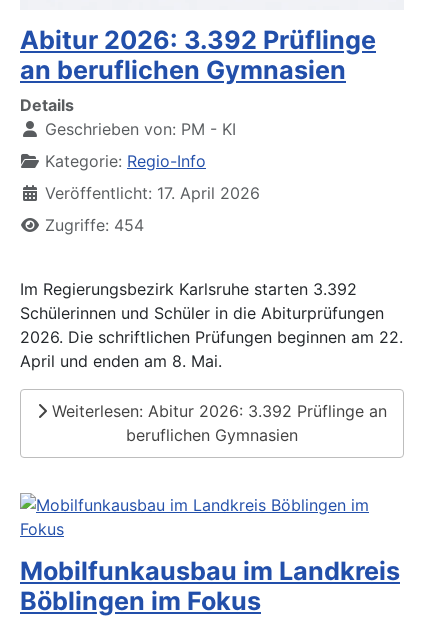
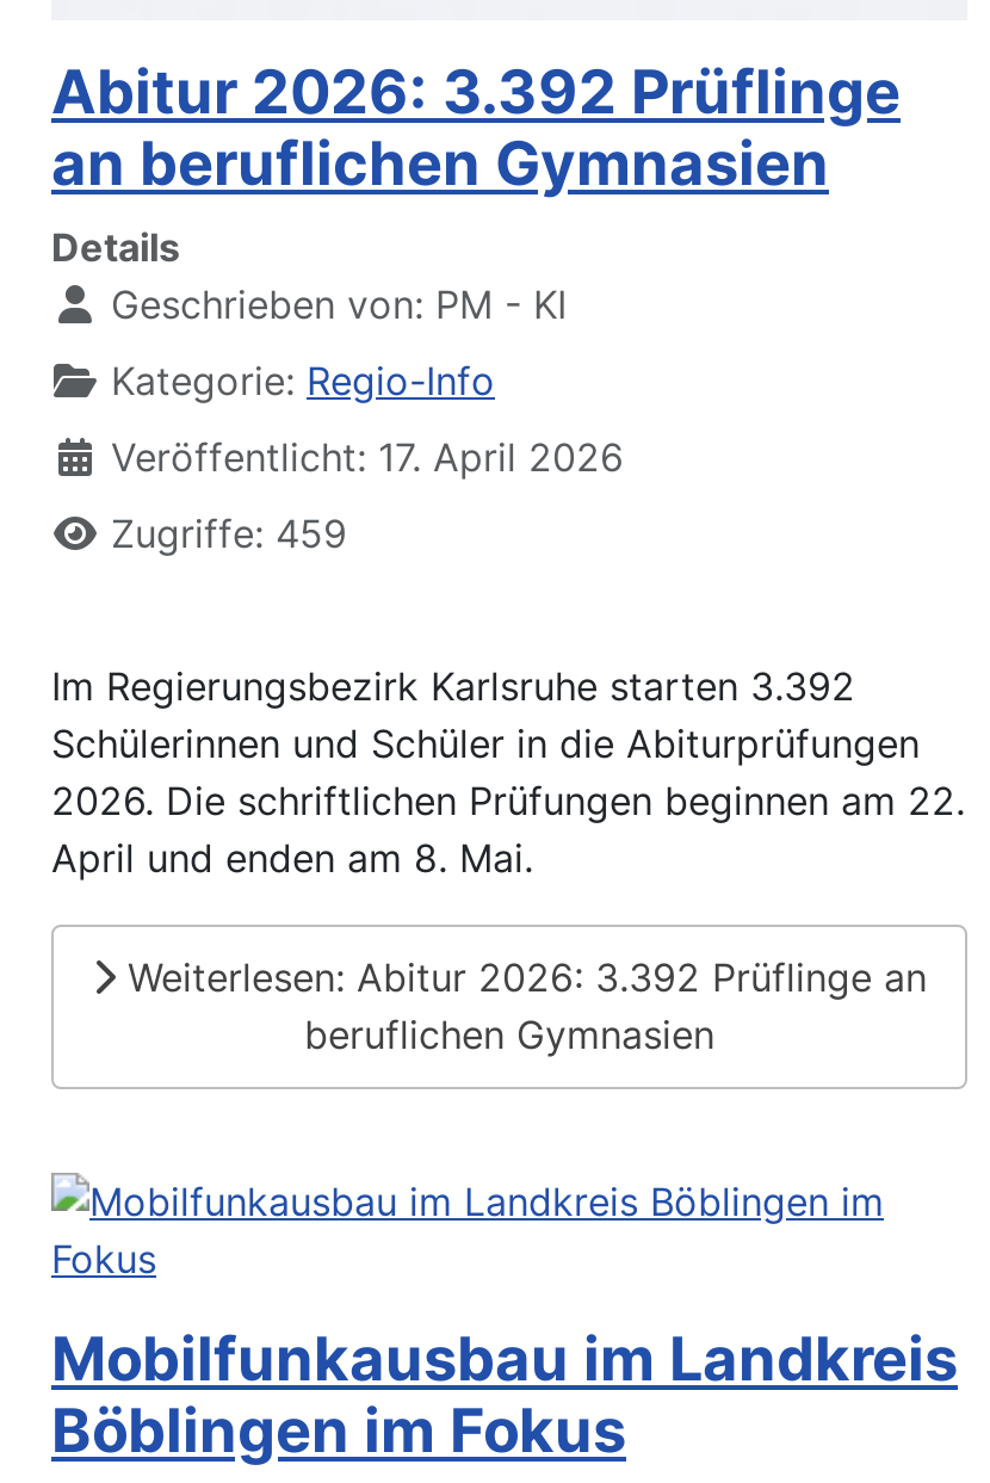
[45,215,144,235] Zugriffe: 454 -> [111,509,347,557] Zugriffe: 459

